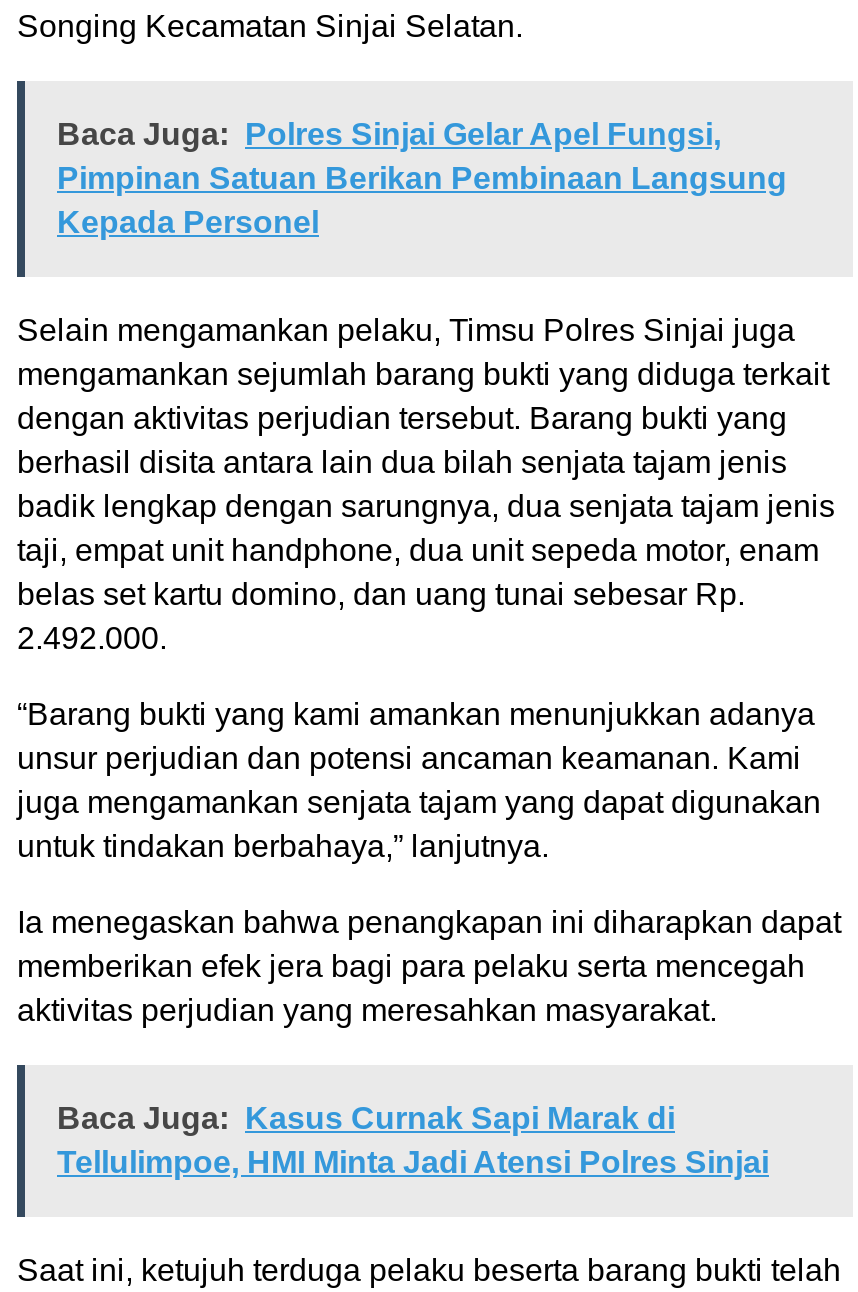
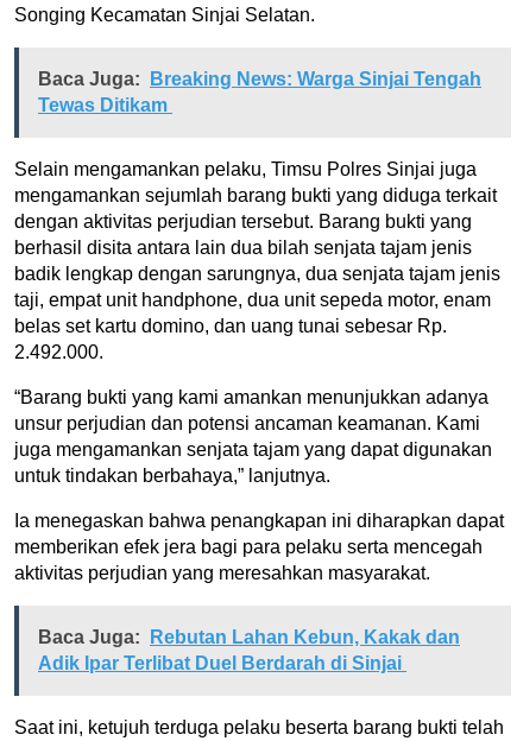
[57,117,787,239] Baca Juga: Polres Sinjai Gelar Apel Fungsi, | Pimpinan Satuan Berikan Pembinaan Langsung | Kepada Personel -> [38,69,481,116] Baca Juga: Breaking News: Warga Sinjai Tengah | Tewas Ditikam
[57,1101,675,1135] Baca Juga: Kasus Curnak Sapi Marak di -> [38,627,460,648] Baca Juga: Rebutan Lahan Kebun, Kakak dan
[57,1145,769,1179] Tellulimpoe, HMI Minta Jadi Atensi Polres Sinjai -> [38,654,406,674] Adik Ipar Terlibat Duel Berdarah di Sinjai

